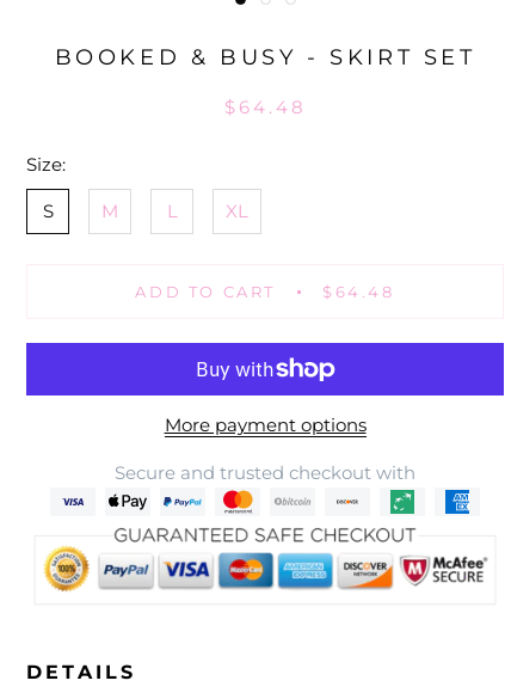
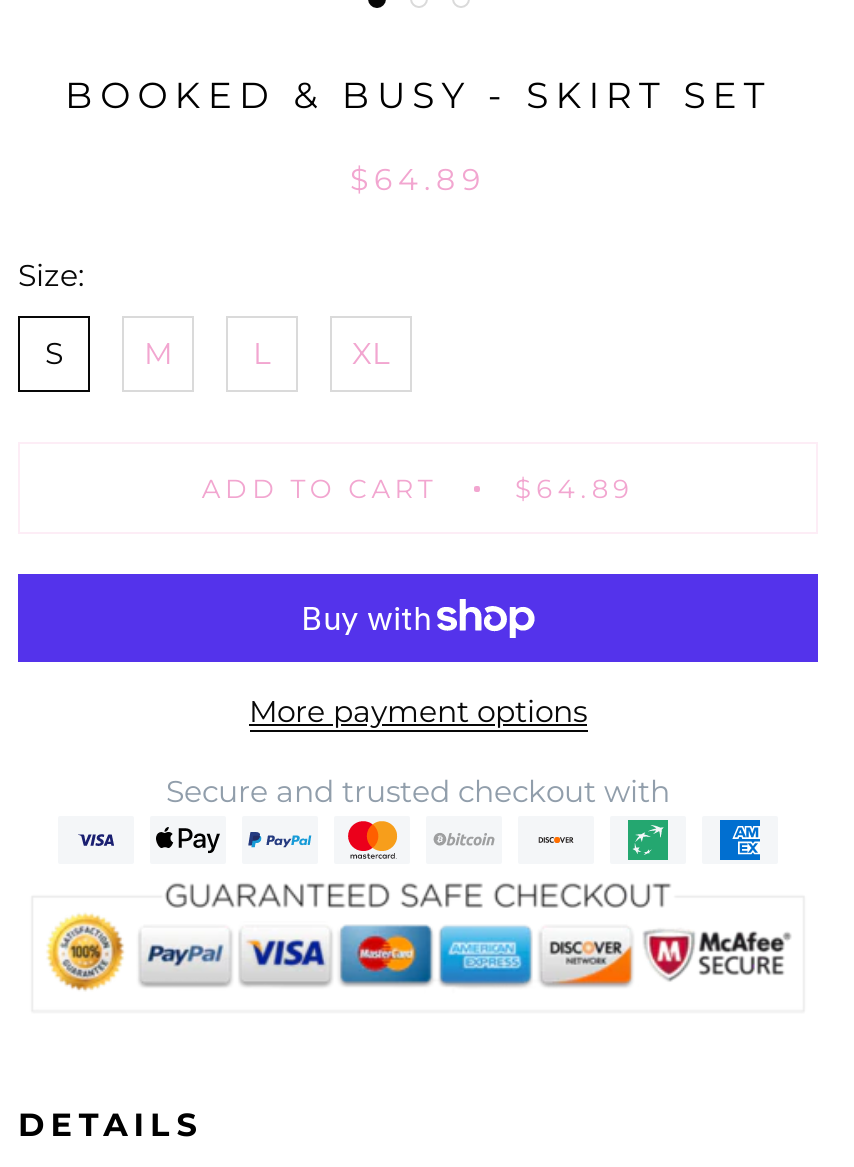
[224,96,306,119] $64.48 -> [350,160,486,198] $64.89
[322,282,395,301] $64.48 -> [515,472,634,504] $64.89

